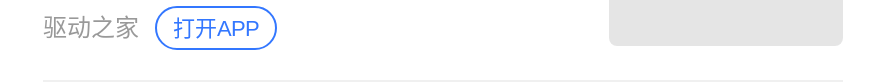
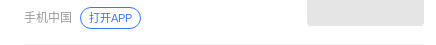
[43,15,139,43] 驱动之家 -> [24,11,72,25] 手机中国

